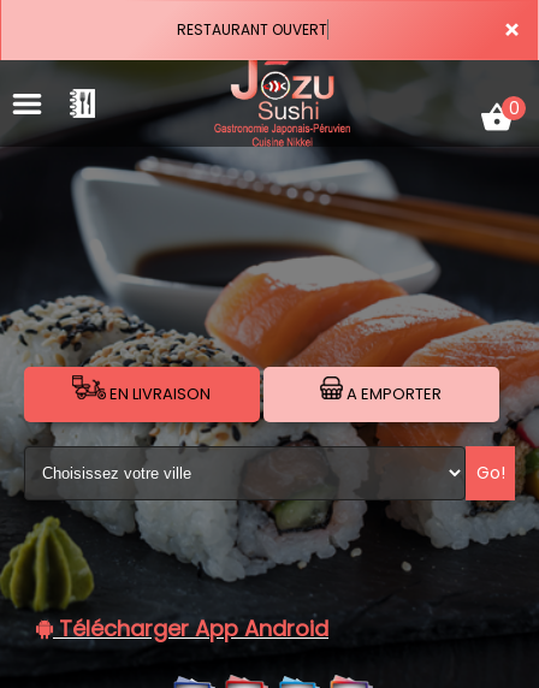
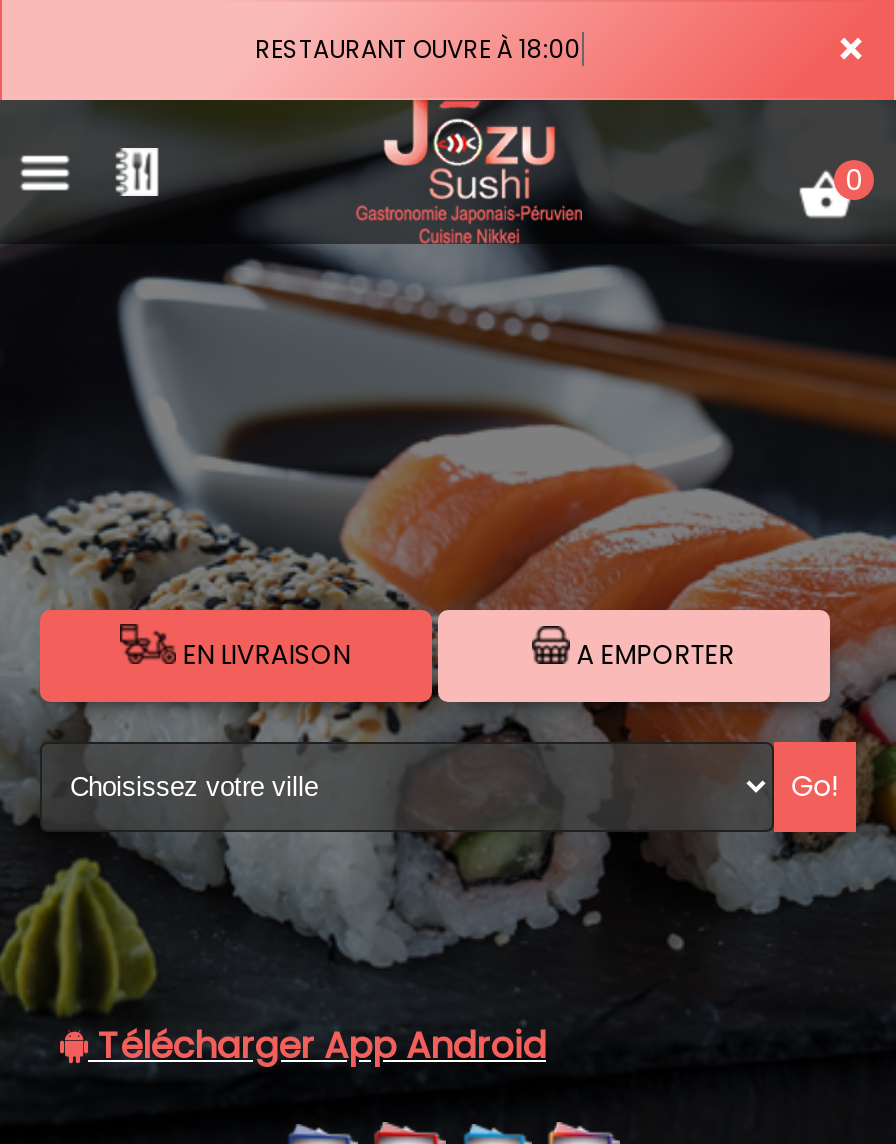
[176,19,327,40] RESTAURANT OUVERT -> [255,32,581,66] RESTAURANT OUVRE À 18:00

